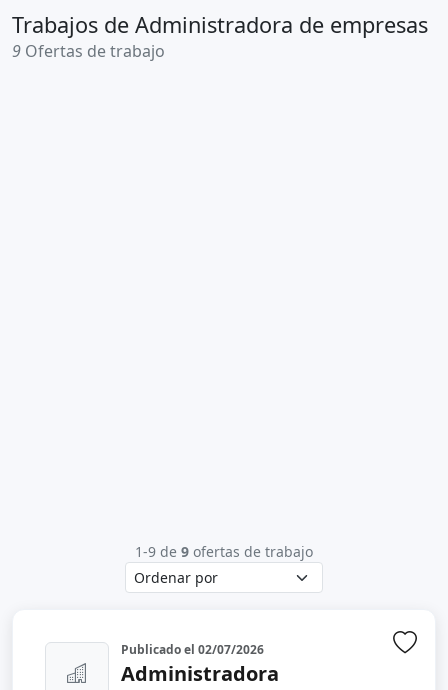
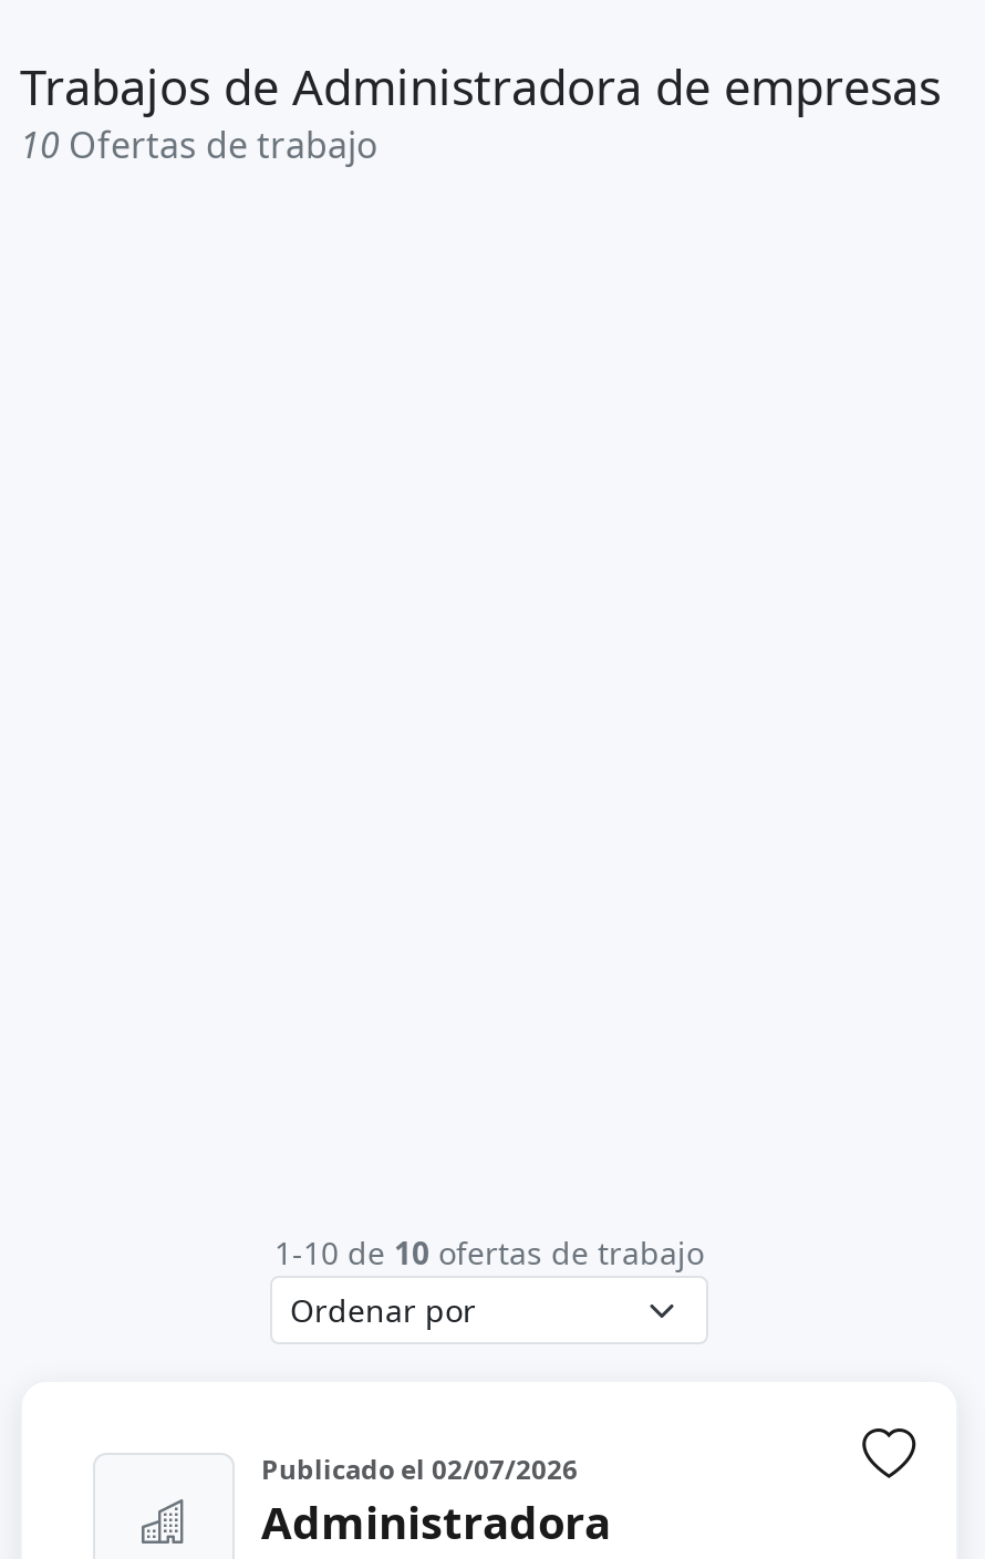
[12,40,165,62] 9 Ofertas de trabajo -> [20,120,379,169] 10 Ofertas de trabajo
[135,542,313,561] 1-9 de 9 ofertas de trabajo -> [274,1231,704,1273] 1-10 de 10 ofertas de trabajo

